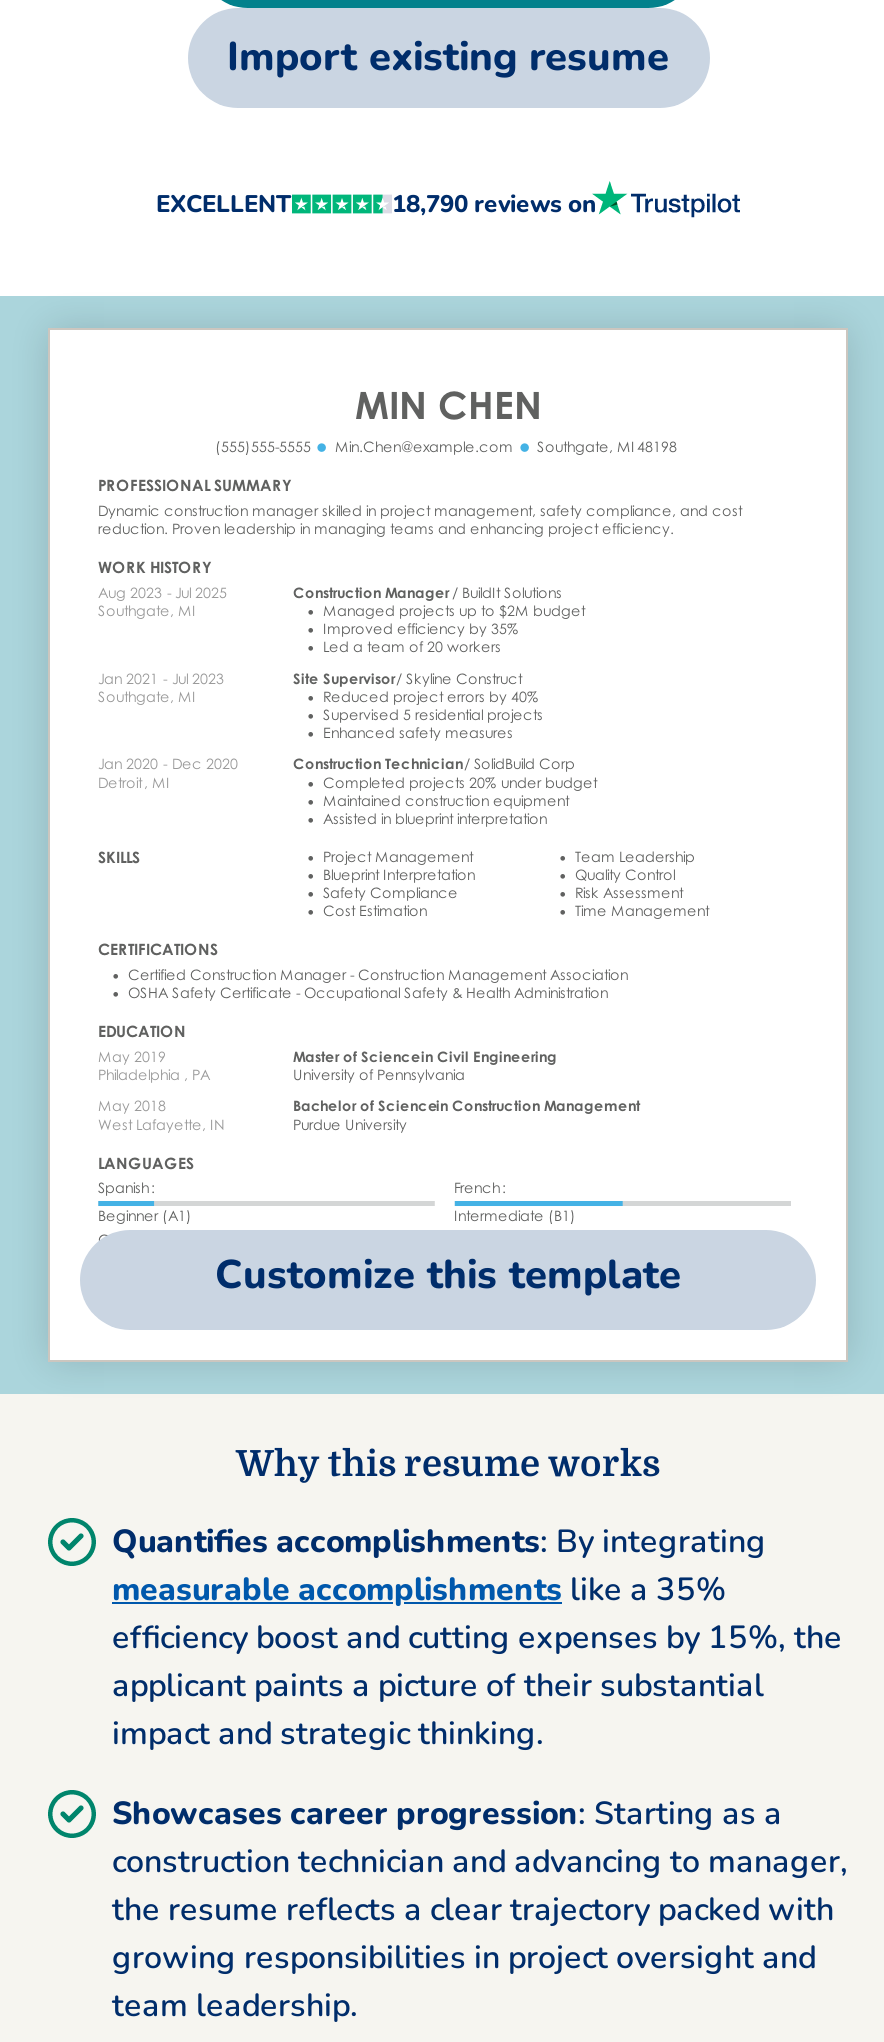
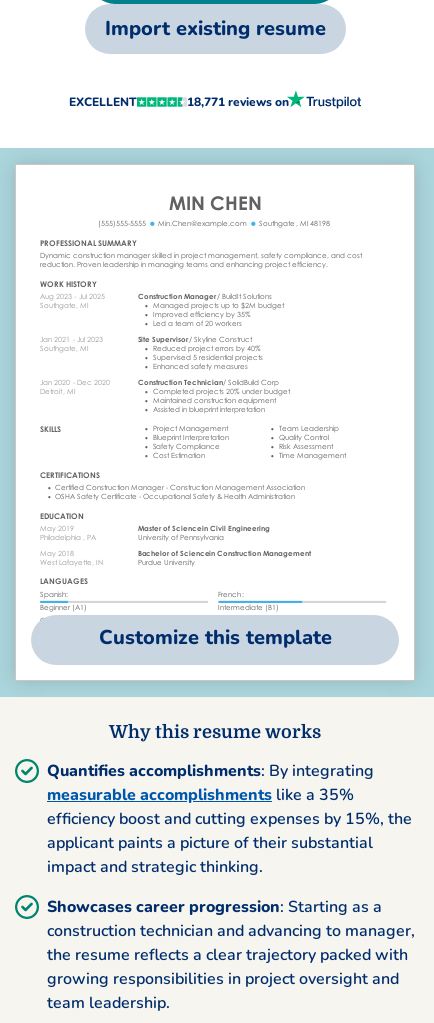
[392,187,596,219] 18,790 reviews on -> [187,94,289,110] 18,771 reviews on

